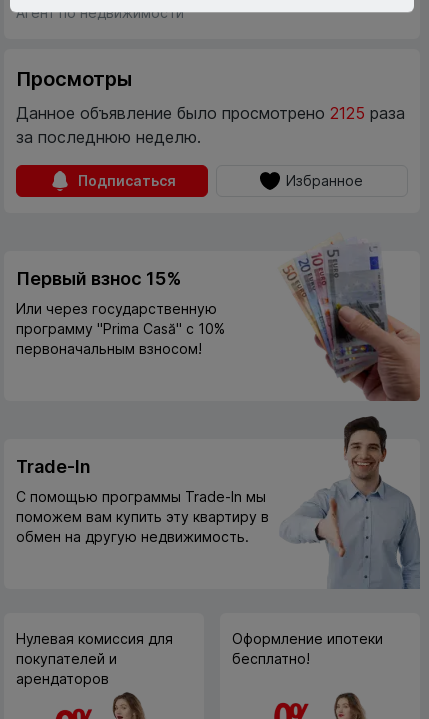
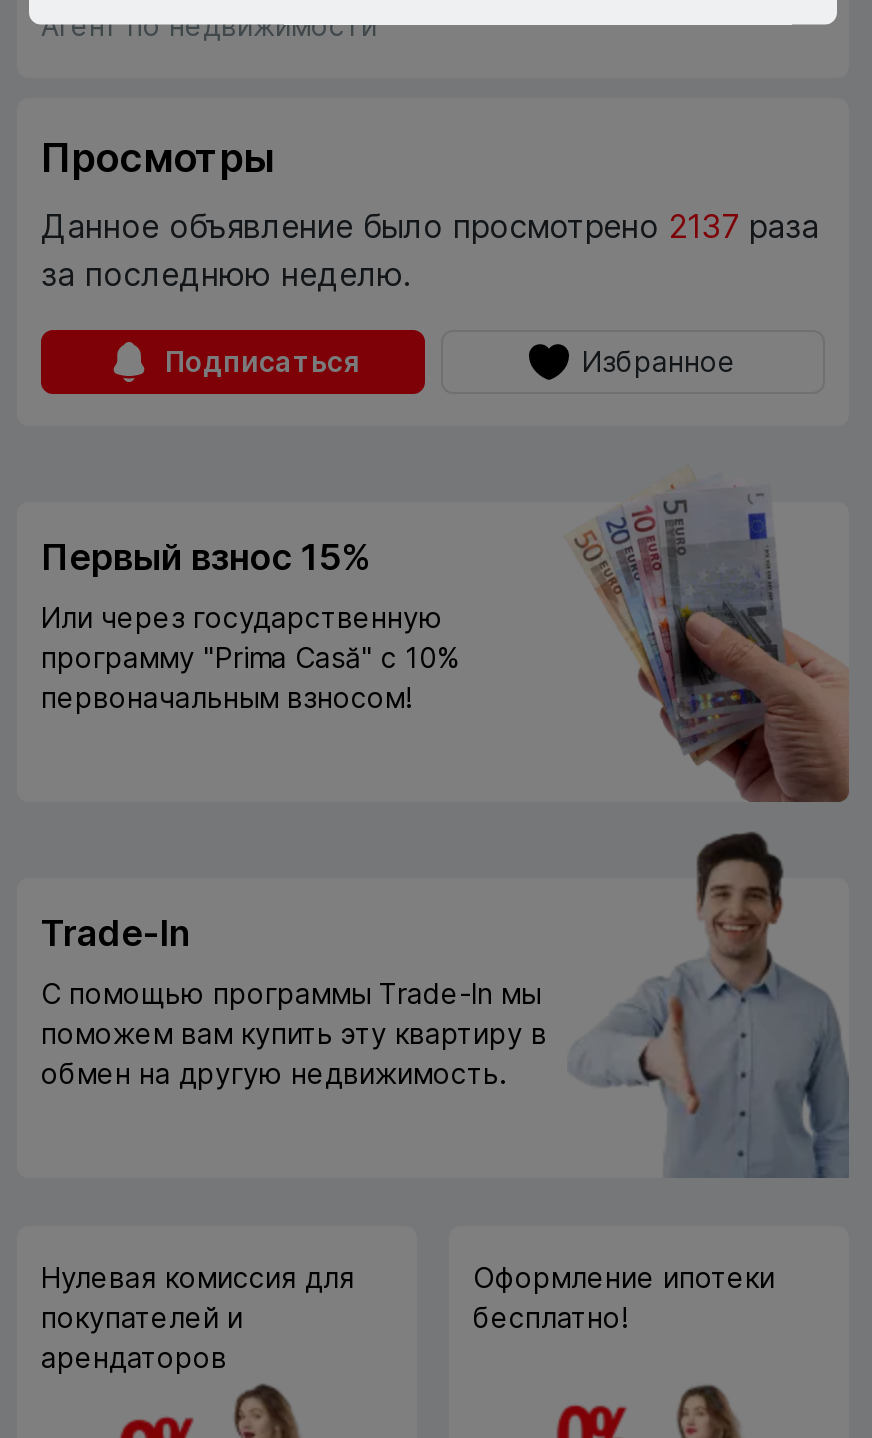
[16,103,405,123] Данное объявление было просмотрено 2125 раза -> [41,207,819,247] Данное объявление было просмотрено 2137 раза

